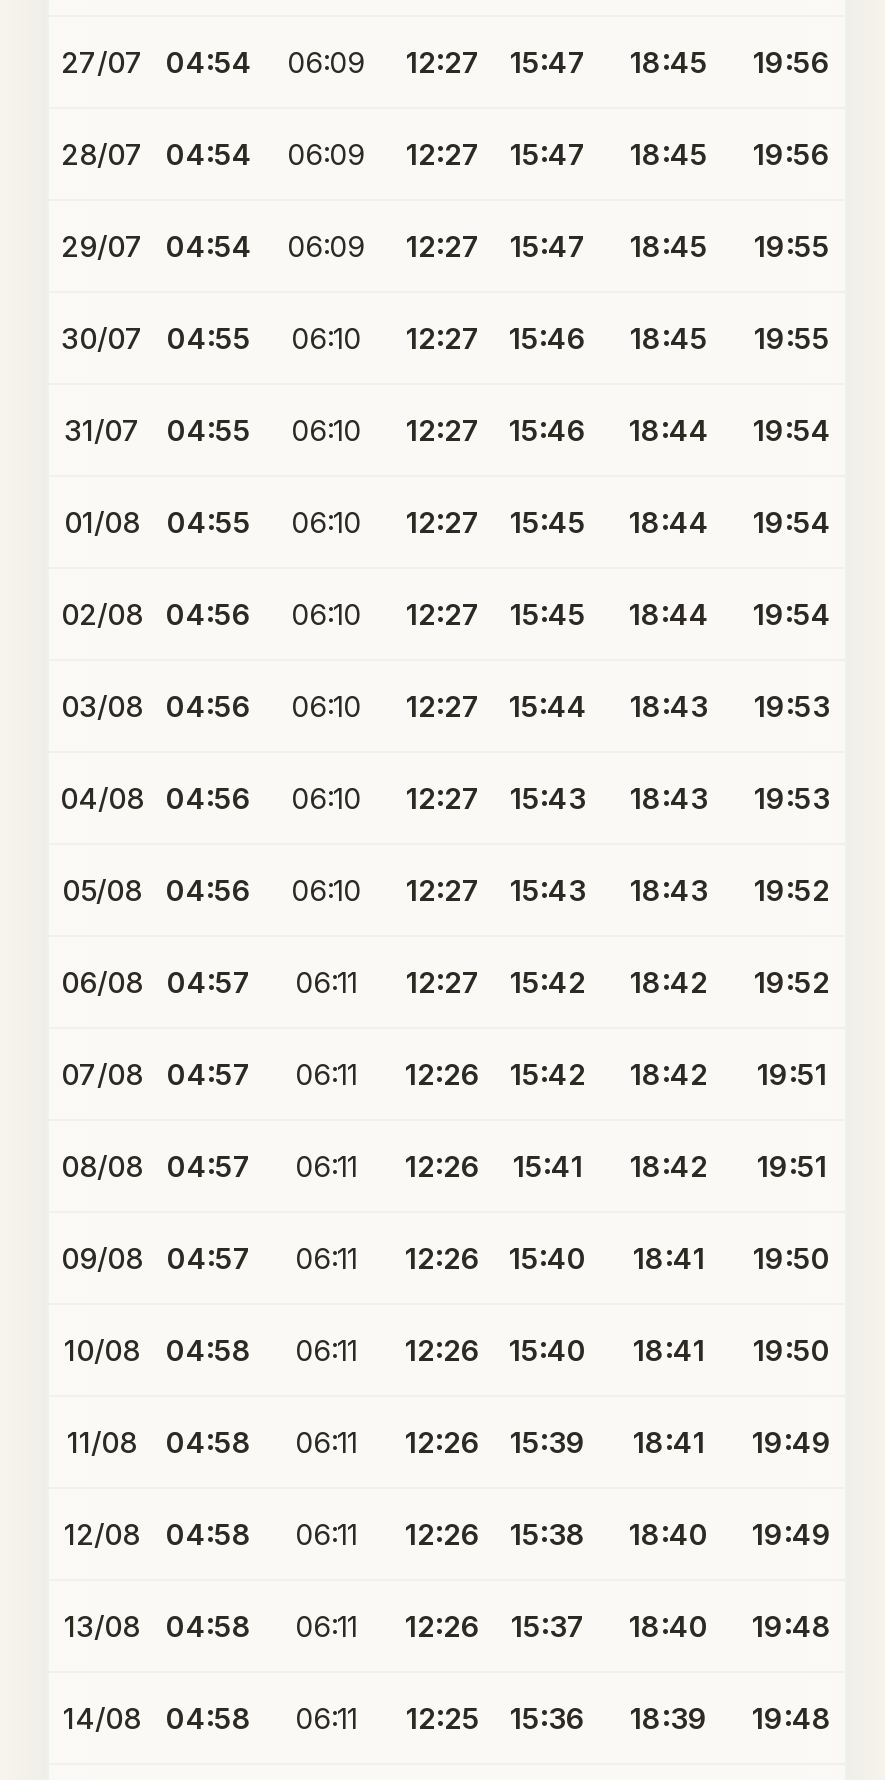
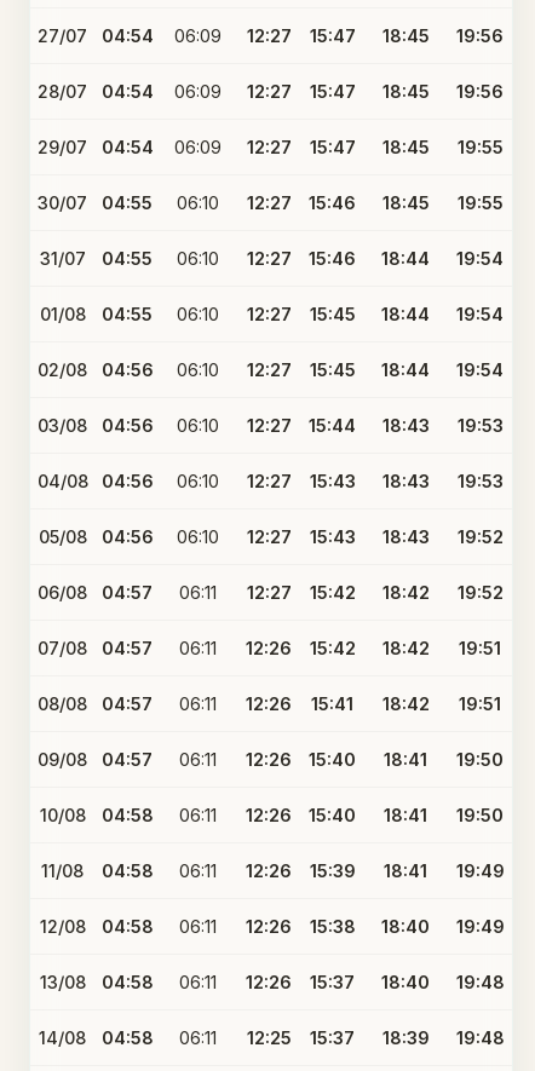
[63,1701,832,1735] 14/08 04:58 06:11 12:25 15:36 18:39 19:48 -> [39,1027,504,1048] 14/08 04:58 06:11 12:25 15:37 18:39 19:48

